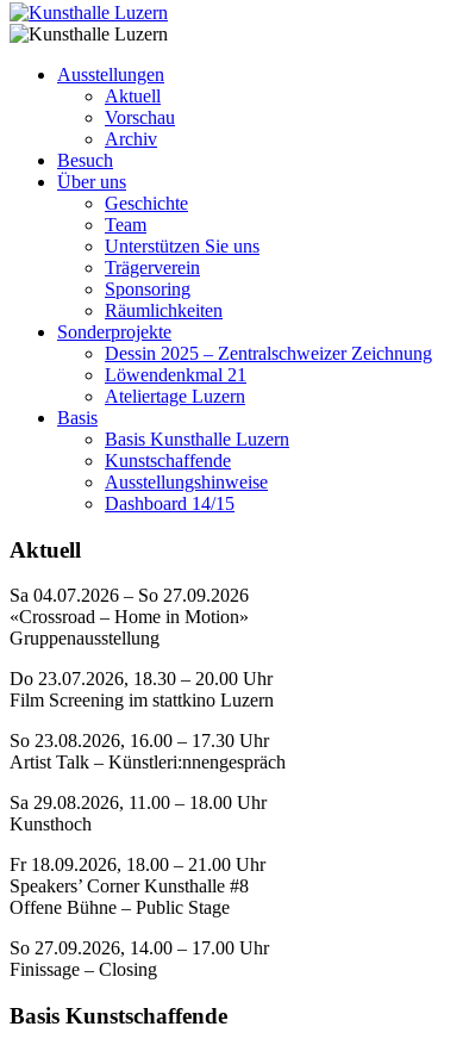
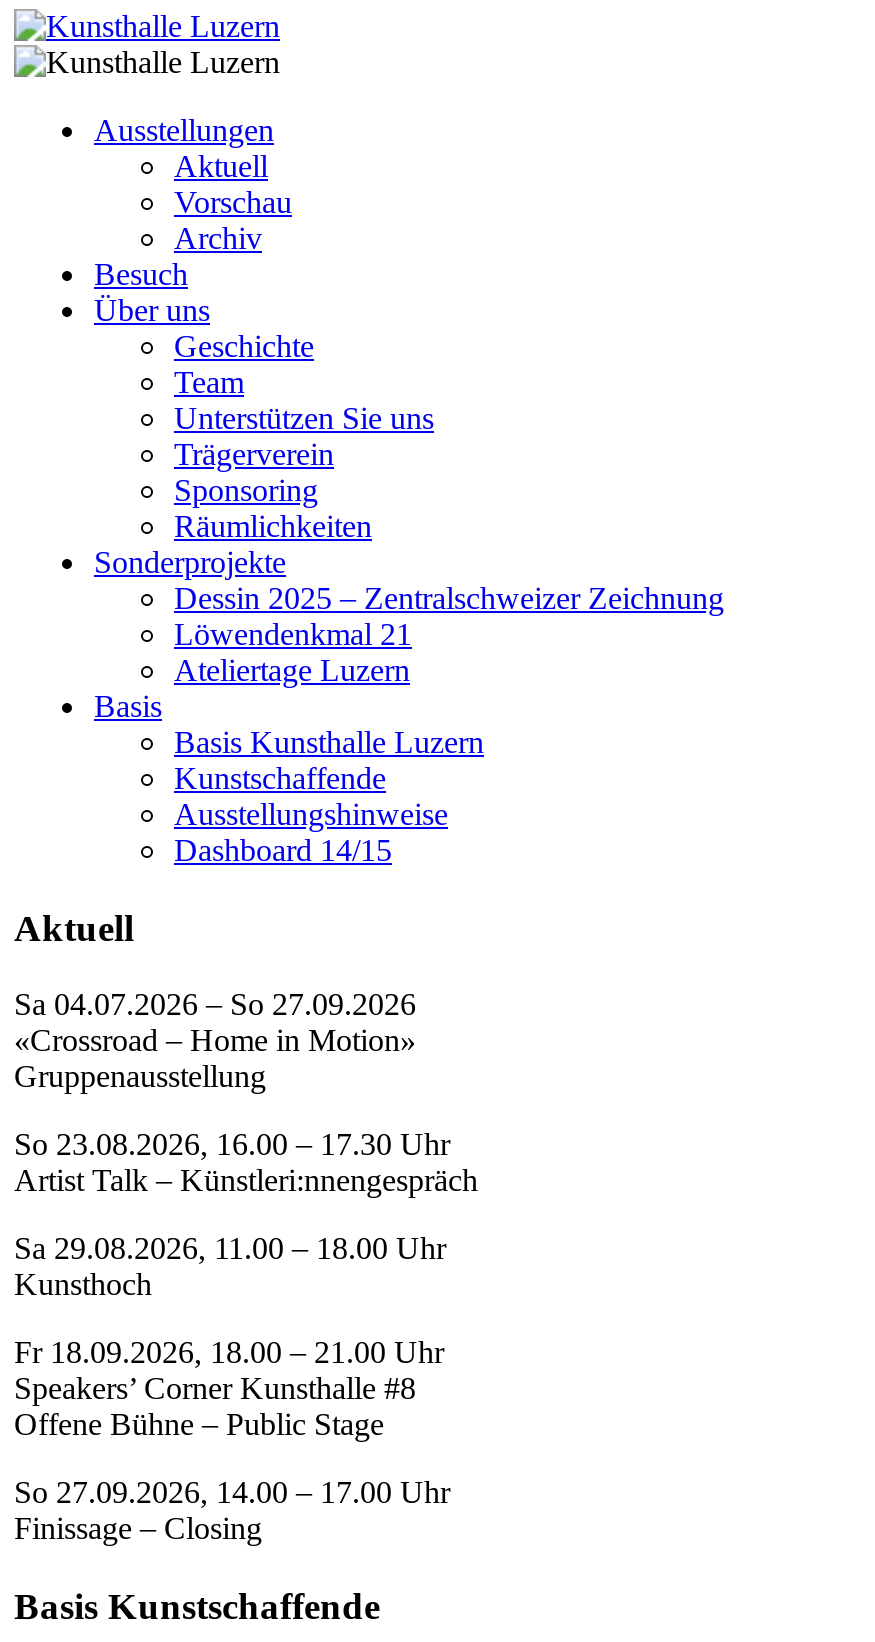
[10,669,274,711] Do 23.07.2026, 18.30 – 20.00 Uhr | Film Screening im stattkino Luzern -> none

